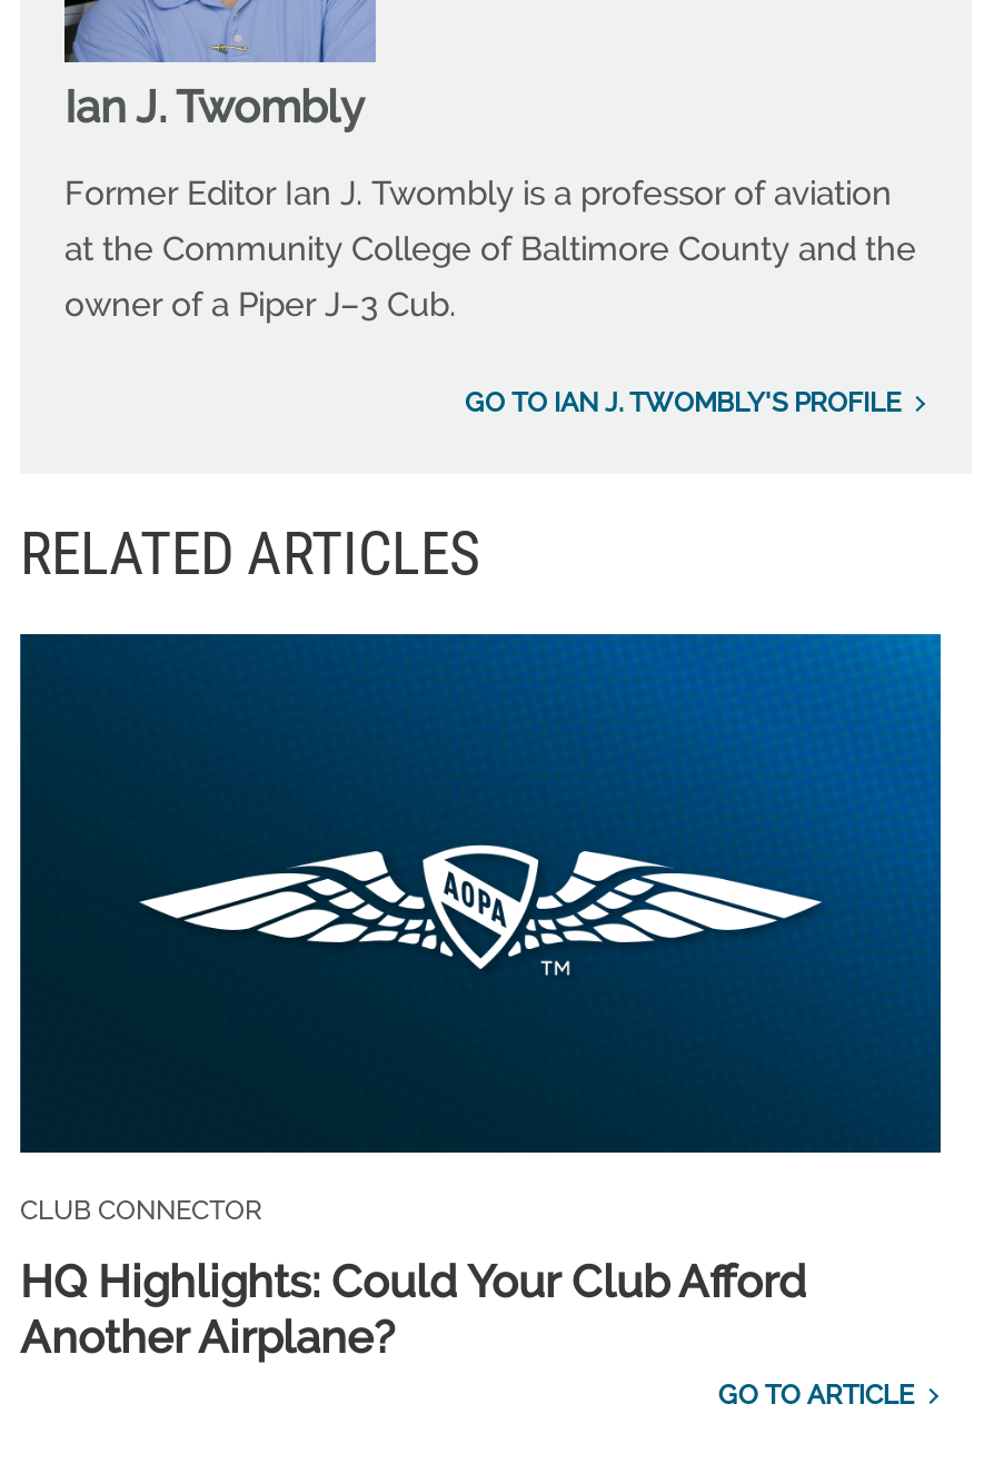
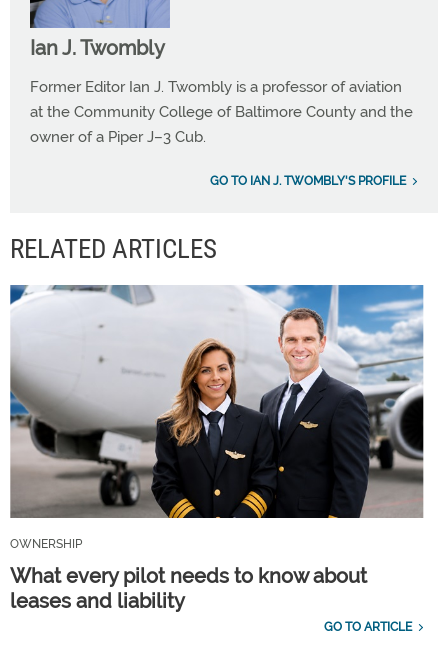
[18,632,943,1226] [image] | CLUB CONNECTOR -> [9,284,424,551] [image] | OWNERSHIP
[20,1254,807,1364] HQ Highlights: Could Your Club Afford | Another Airplane? -> [10,564,367,613] What every pilot needs to know about | leases and liability

